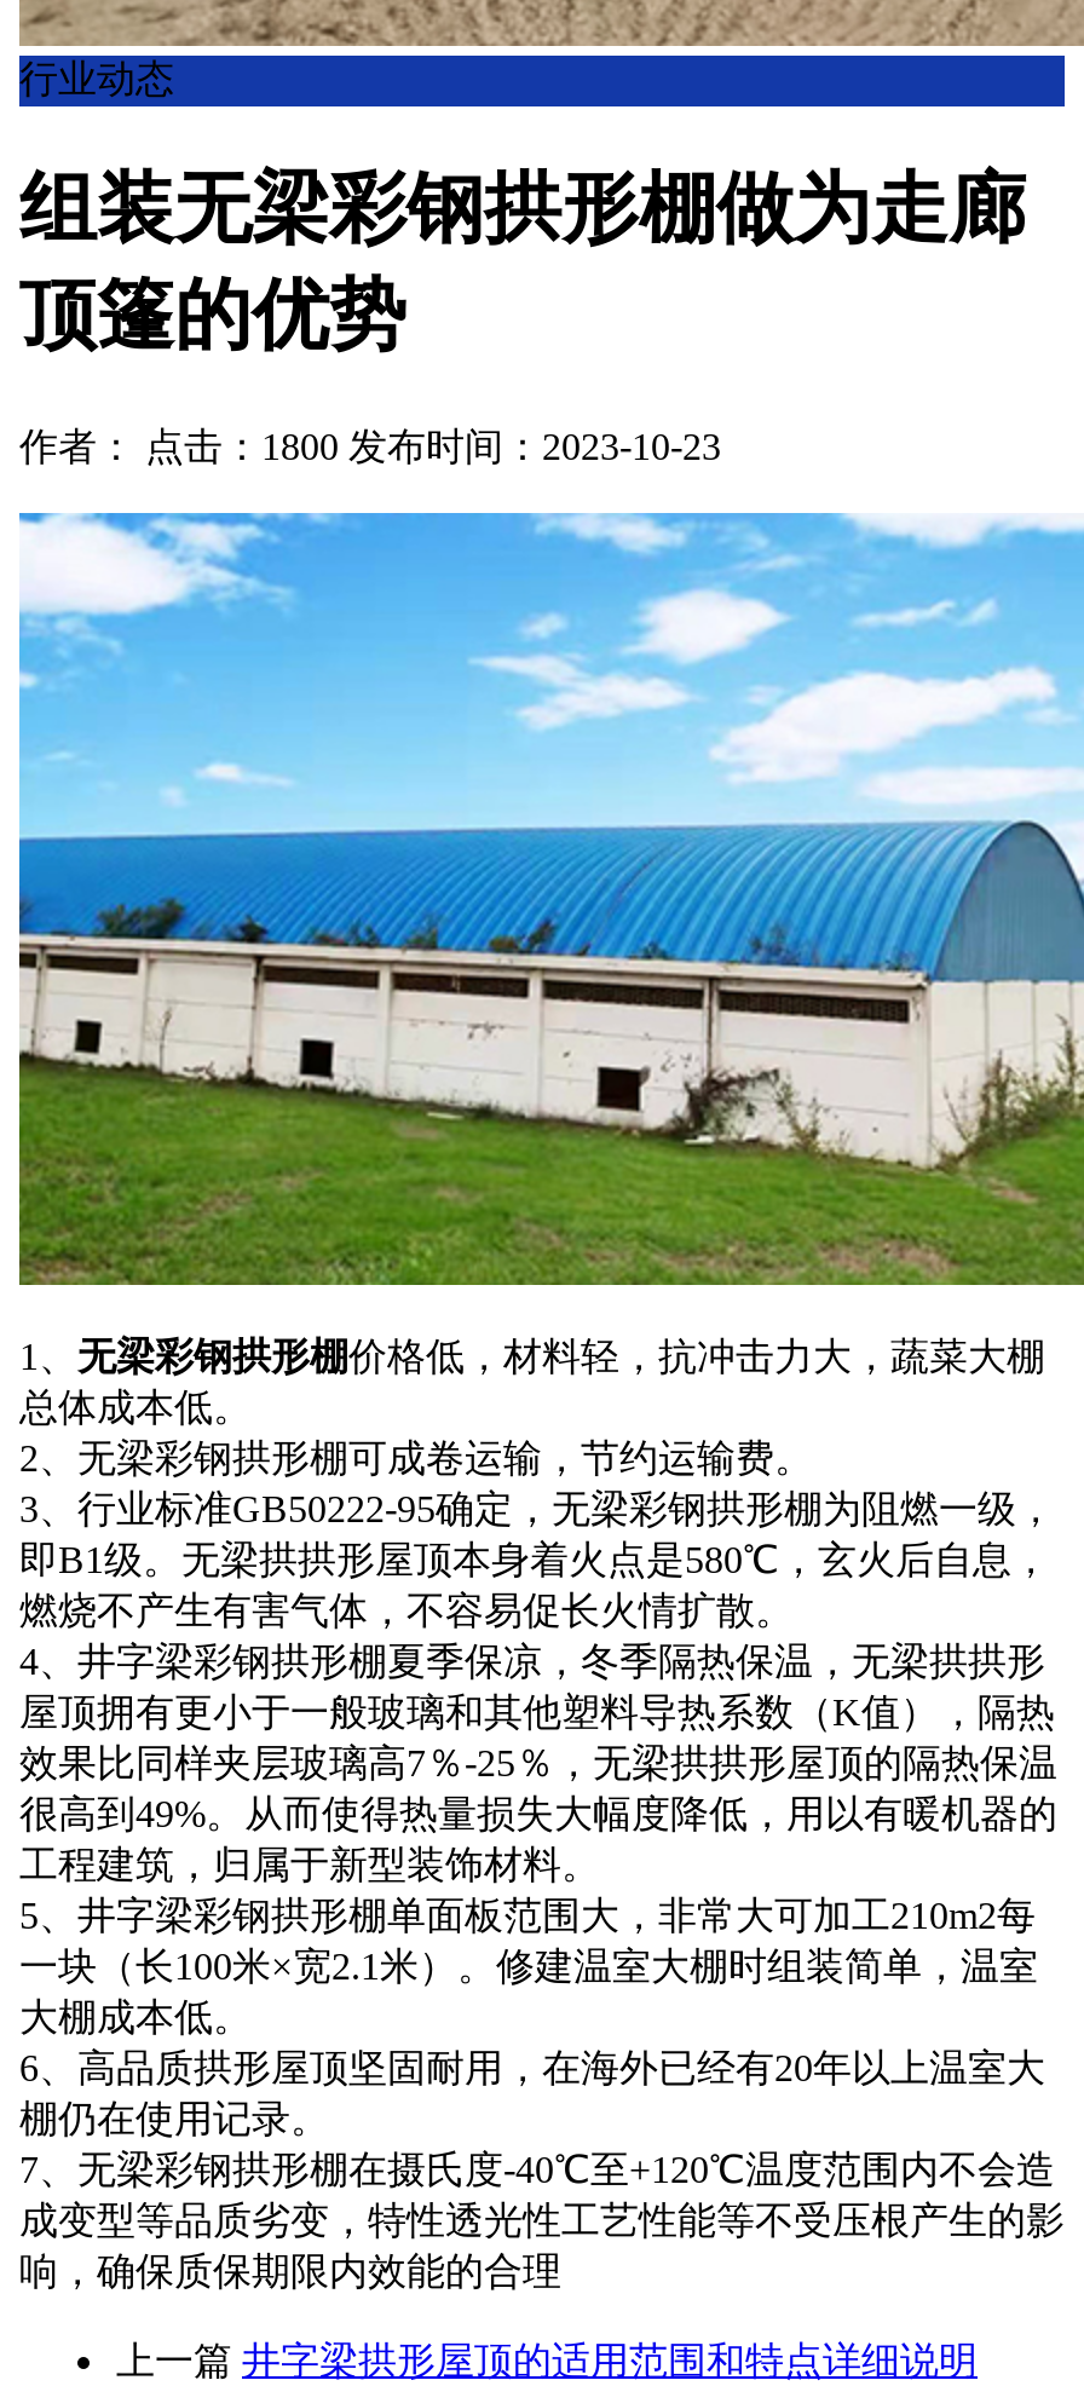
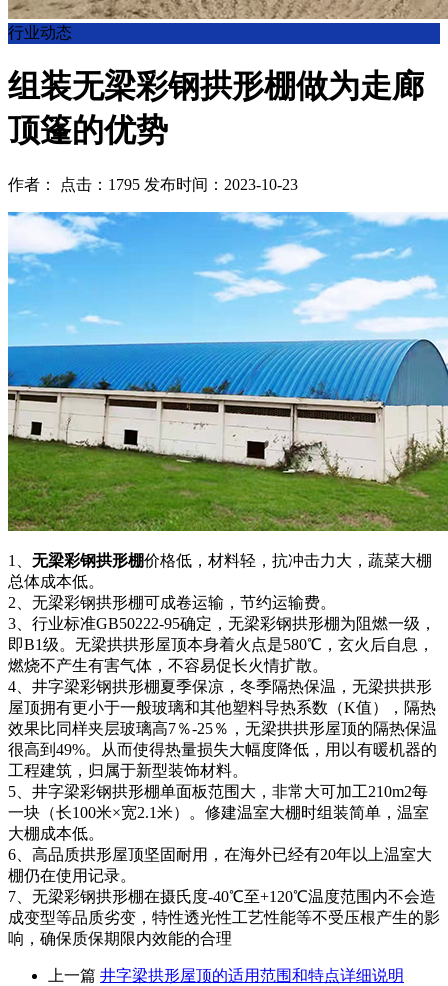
[19,426,721,467] 作者： 点击：1800 发布时间：2023-10-23 -> [8,176,298,193] 作者： 点击：1795 发布时间：2023-10-23

